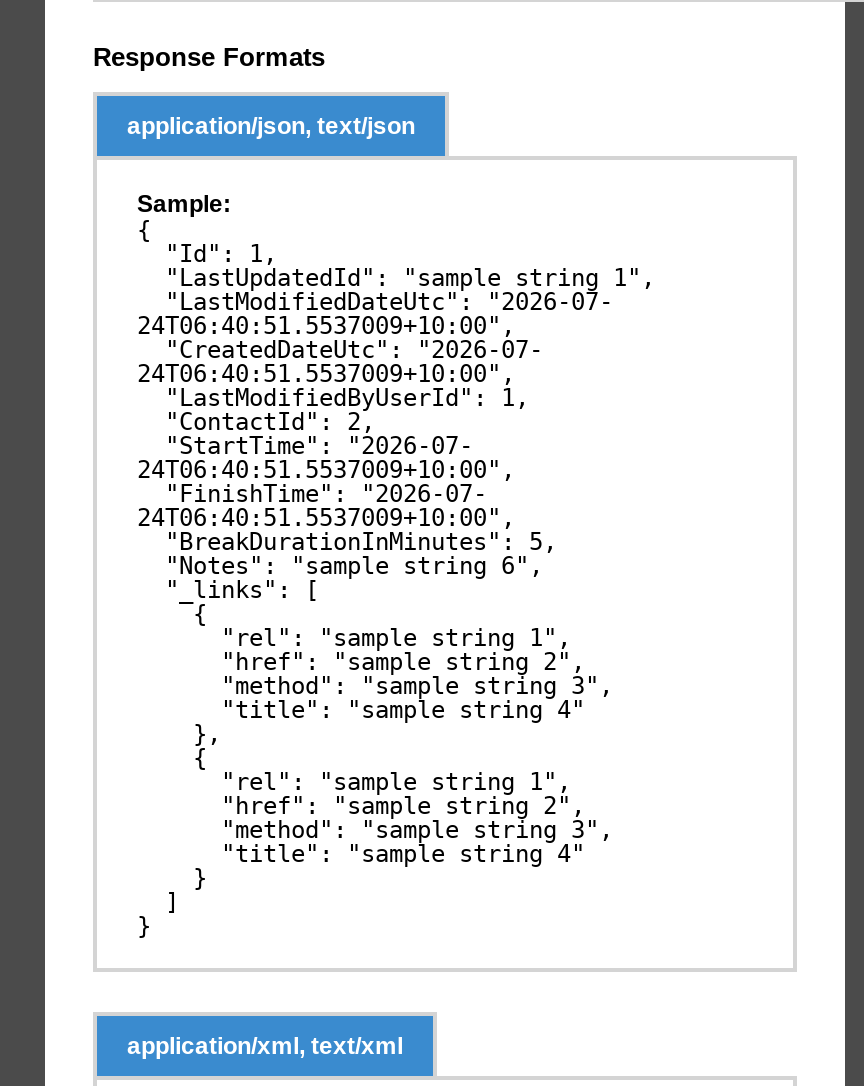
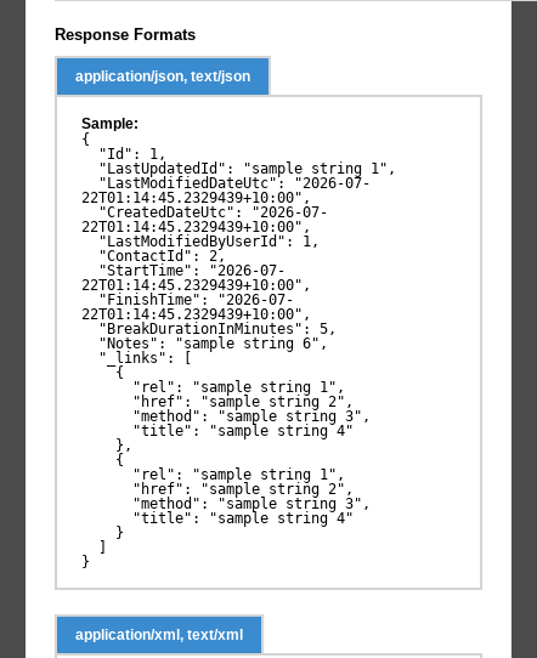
[137,312,515,340] 24T06:40:51.5537009+10:00", -> [81,189,311,206] 22T01:14:45.2329439+10:00",
[137,360,515,388] 24T06:40:51.5537009+10:00", -> [81,219,311,236] 22T01:14:45.2329439+10:00",
[137,456,515,484] 24T06:40:51.5537009+10:00", -> [81,277,311,294] 22T01:14:45.2329439+10:00",
[137,504,515,532] 24T06:40:51.5537009+10:00", -> [81,306,311,323] 22T01:14:45.2329439+10:00",

